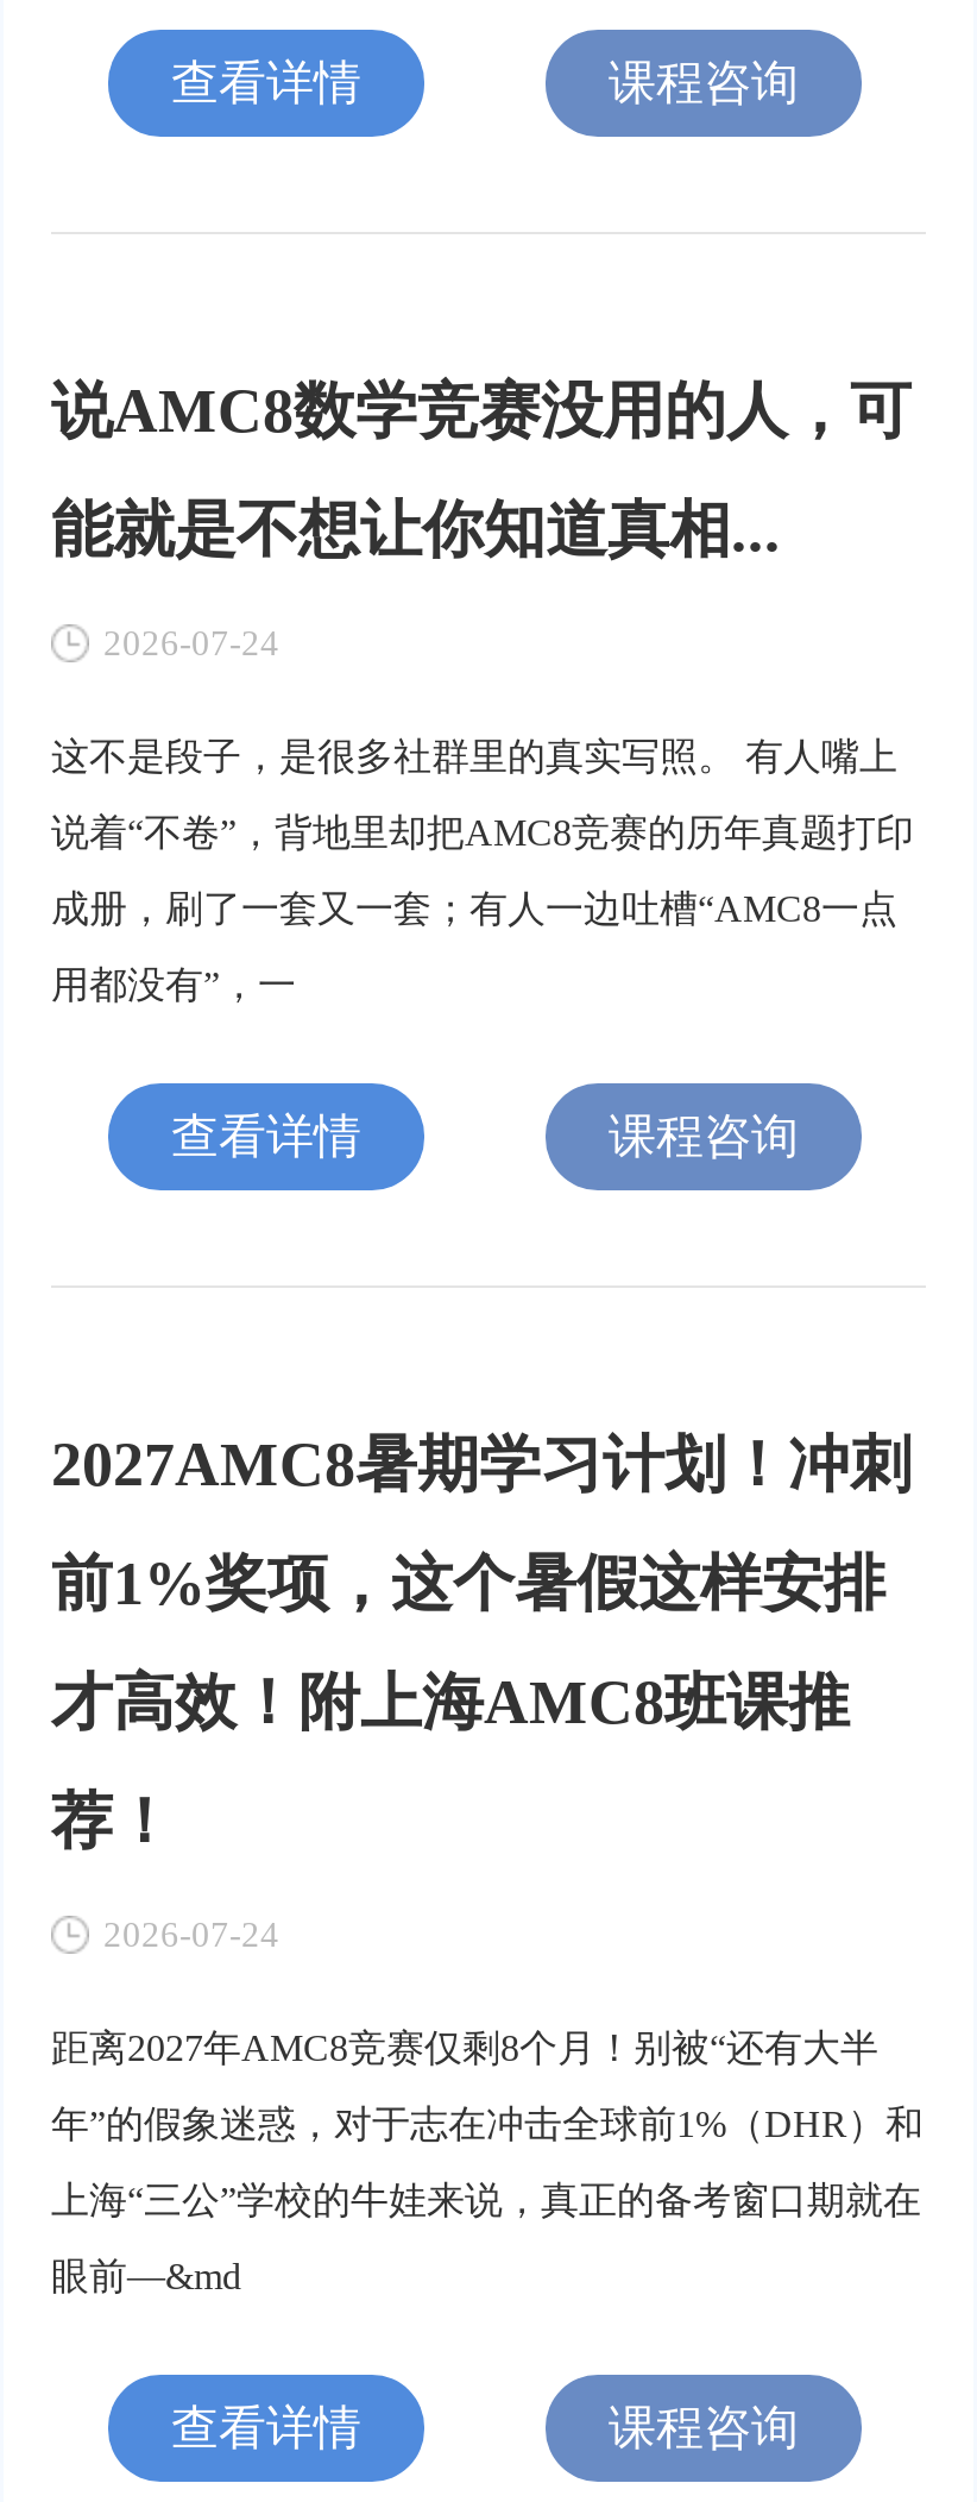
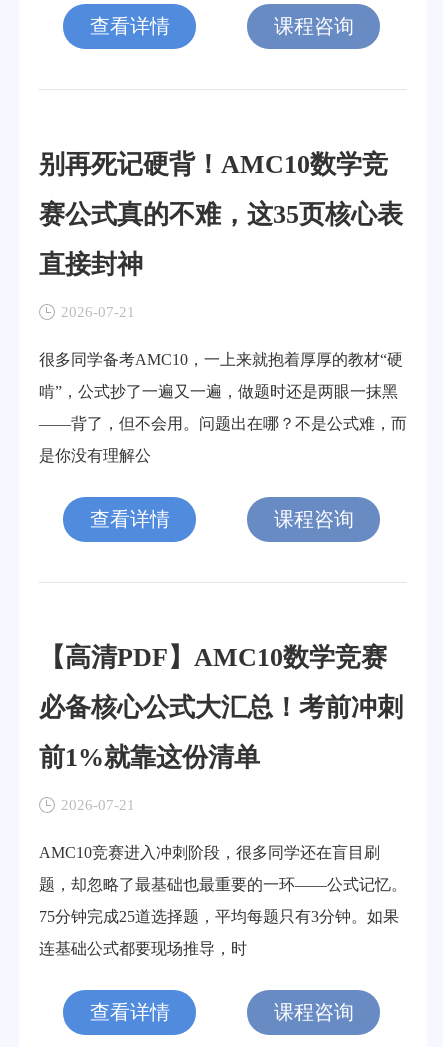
[51,377,914,1005] 说AMC8数学竞赛没用的人，可 | 能就是不想让你知道真相... | 2026-07-24 | 这不是段子，是很多社群里的真实写照。 有人嘴上 | 说着“不卷”，背地里却把AMC8竞赛的历年真题打印 | 成册，刷了一套又一套；有人一边吐槽“AMC8一点 | 用都没有”，一 -> [39,150,407,464] 别再死记硬背！AMC10数学竞 | 赛公式真的不难，这35页核心表 | 直接封神 | 2026-07-21 | 很多同学备考AMC10，一上来就抱着厚厚的教材“硬 | 啃”，公式抄了一遍又一遍，做题时还是两眼一抹黑 | ——背了，但不会用。问题出在哪？不是公式难，而 | 是你没有理解公
moved [171,1109,799,1162] -> [89,508,353,530]: 查看详情 | 课程咨询
[51,1431,924,2296] 2027AMC8暑期学习计划！冲刺 | 前1%奖项，这个暑假这样安排 | 才高效！附上海AMC8班课推 | 荐！ | 2026-07-24 | 距离2027年AMC8竞赛仅剩8个月！别被“还有大半 | 年”的假象迷惑，对于志在冲击全球前1%（DHR）和 | 上海“三公”学校的牛娃来说，真正的备考窗口期就在 | 眼前—&md -> [39,643,407,957] 【高清PDF】AMC10数学竞赛 | 必备核心公式大汇总！考前冲刺 | 前1%就靠这份清单 | 2026-07-21 | AMC10竞赛进入冲刺阶段，很多同学还在盲目刷 | 题，却忽略了最基础也最重要的一环——公式记忆。 | 75分钟完成25道选择题，平均每题只有3分钟。如果 | 连基础公式都要现场推导，时

